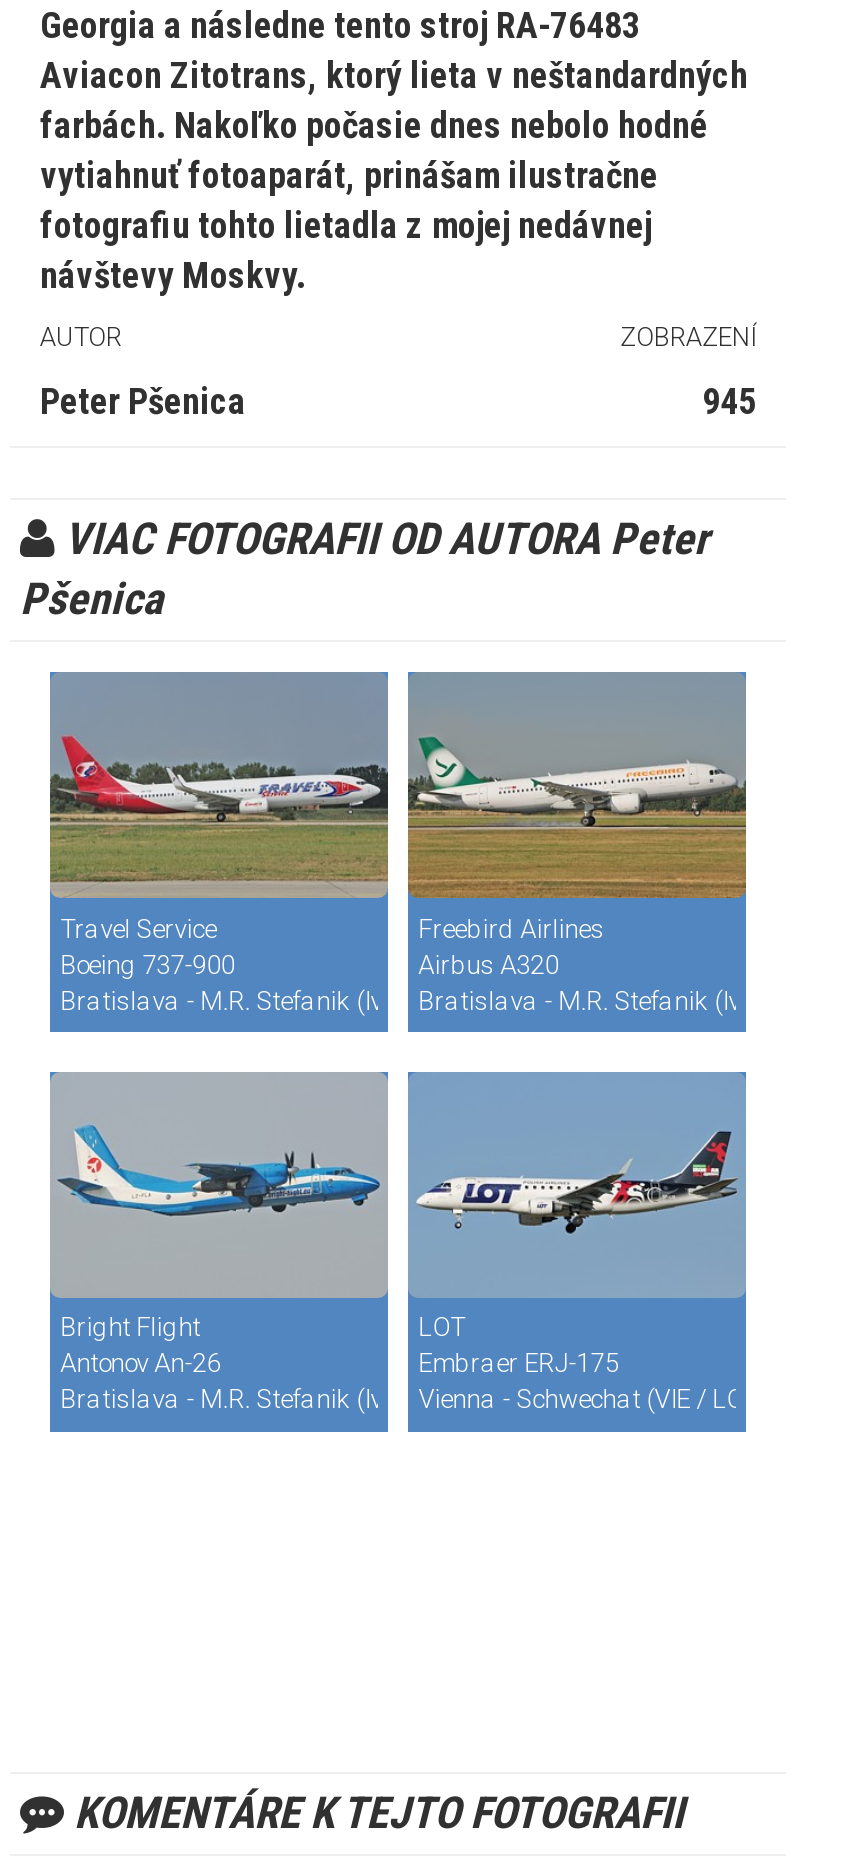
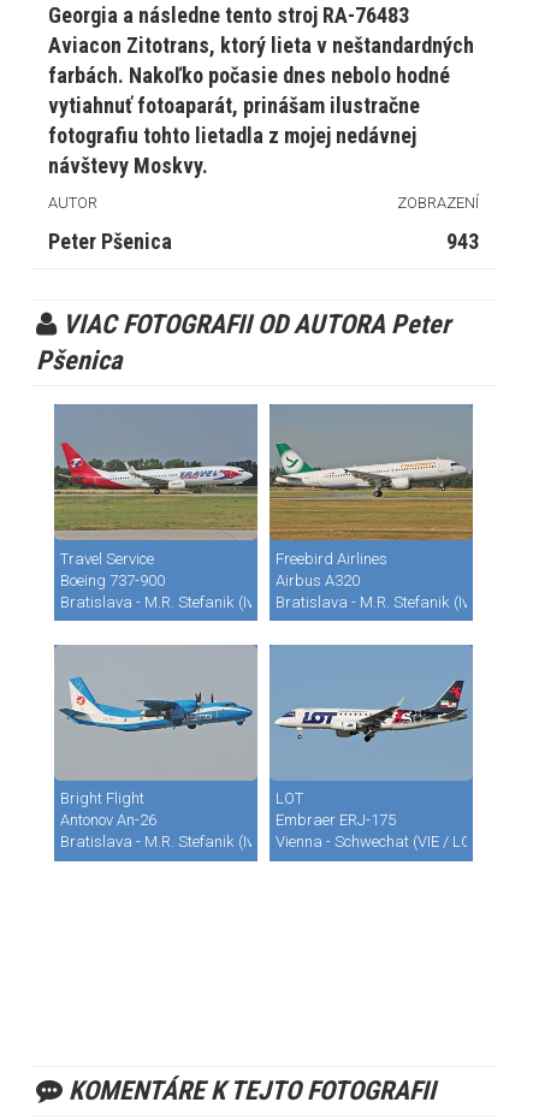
[702,381,756,423] 945 -> [446,229,479,254] 943

